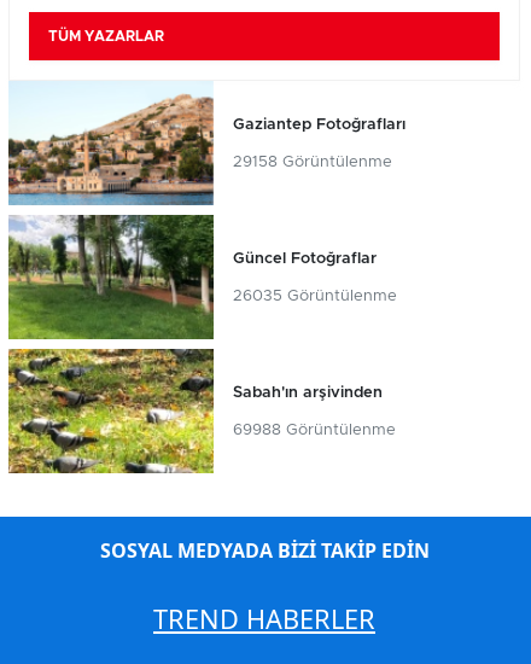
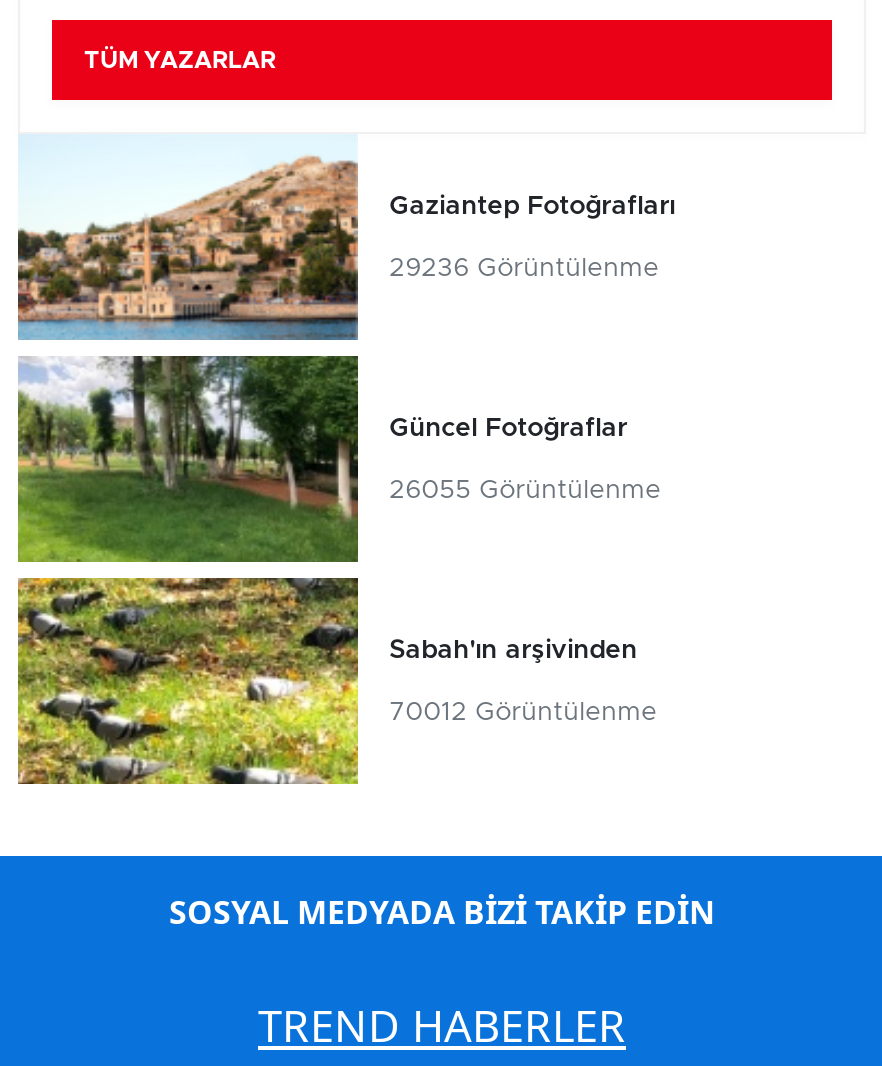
[232,154,392,170] 29158 Görüntülenme -> [389,256,659,282] 29236 Görüntülenme
[232,288,397,304] 26035 Görüntülenme -> [389,478,661,504] 26055 Görüntülenme
[232,422,395,438] 69988 Görüntülenme -> [389,700,657,726] 70012 Görüntülenme

